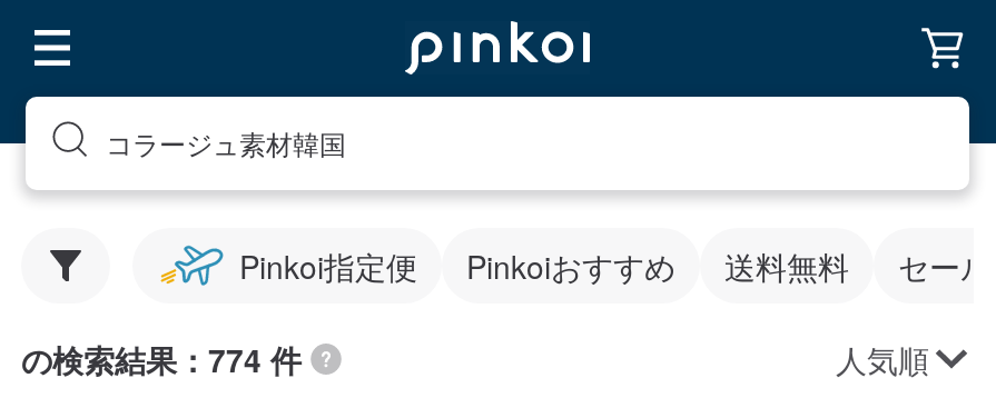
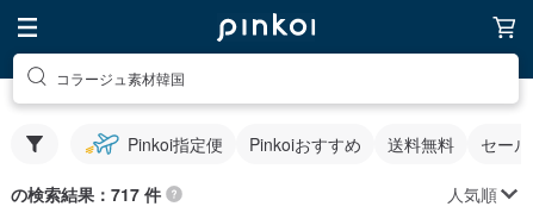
[21,337,302,381] の検索結果：774 件 -> [11,182,161,206] の検索結果：717 件

